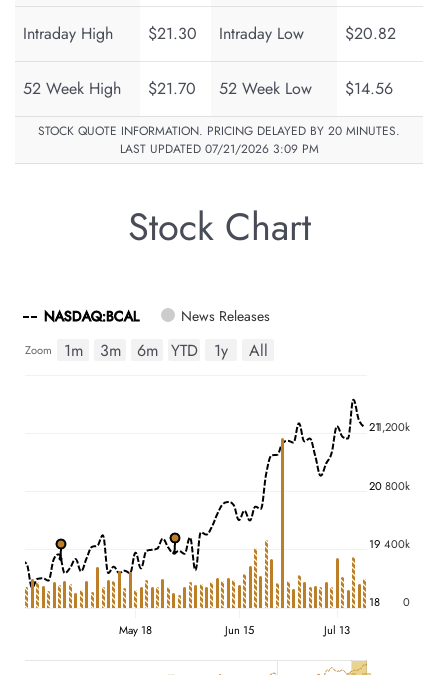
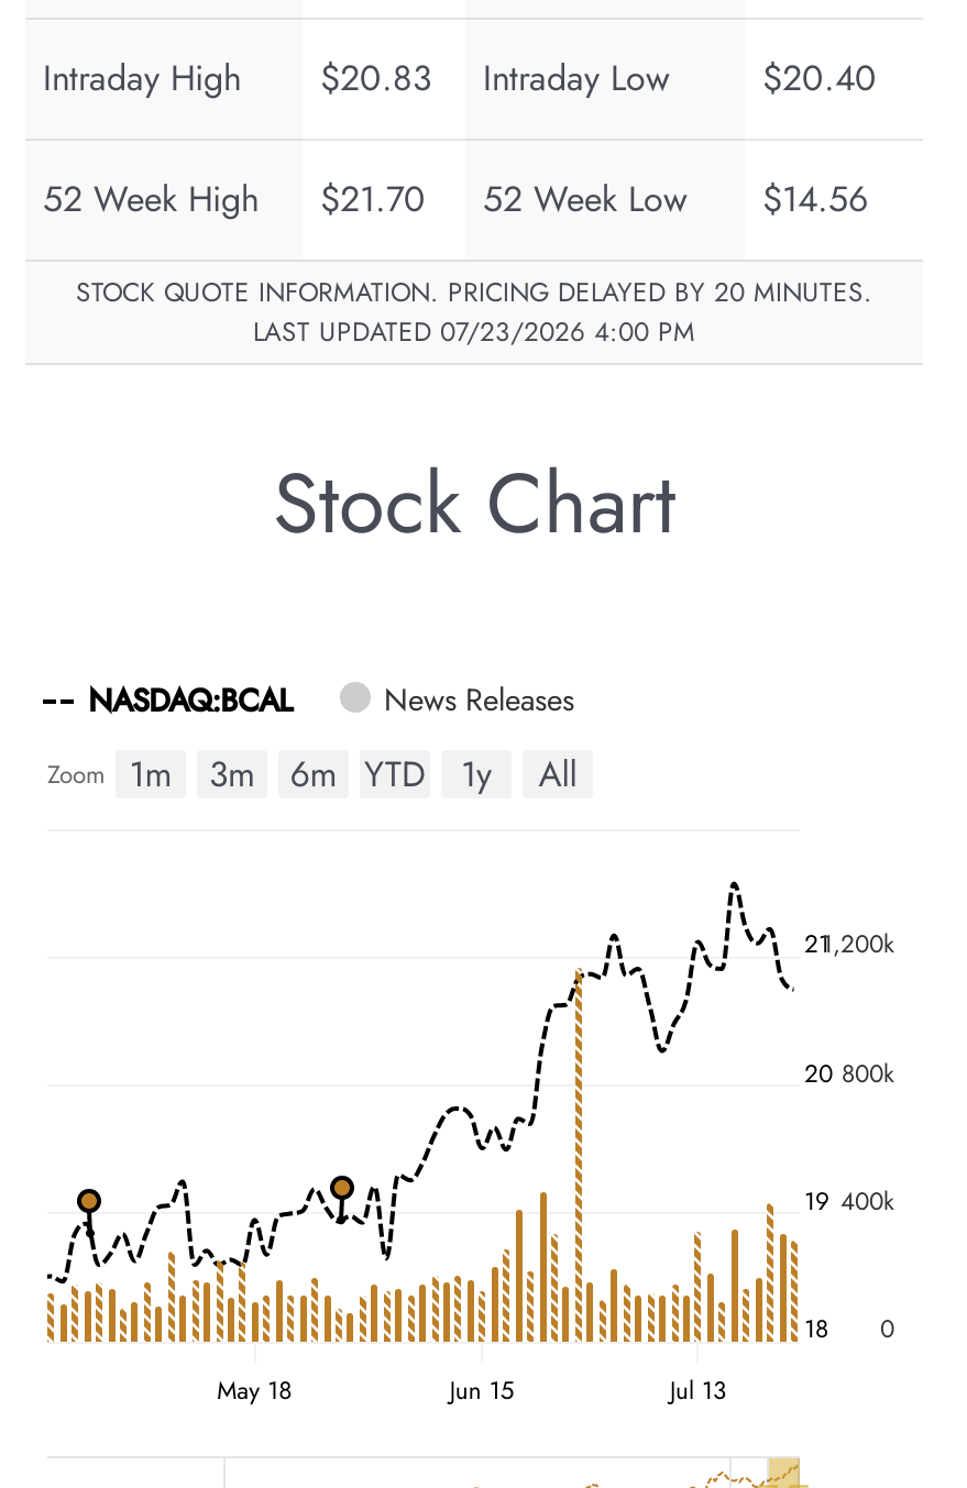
[148,22,197,45] $21.30 -> [320,52,432,103] $20.83
[345,22,396,45] $20.82 -> [762,52,877,103] $20.40
[119,140,318,158] LAST UPDATED 07/21/2026 3:09 PM -> [253,312,695,351] LAST UPDATED 07/23/2026 4:00 PM
[24,398,366,596] [image] -> [45,879,800,1316] [image]

